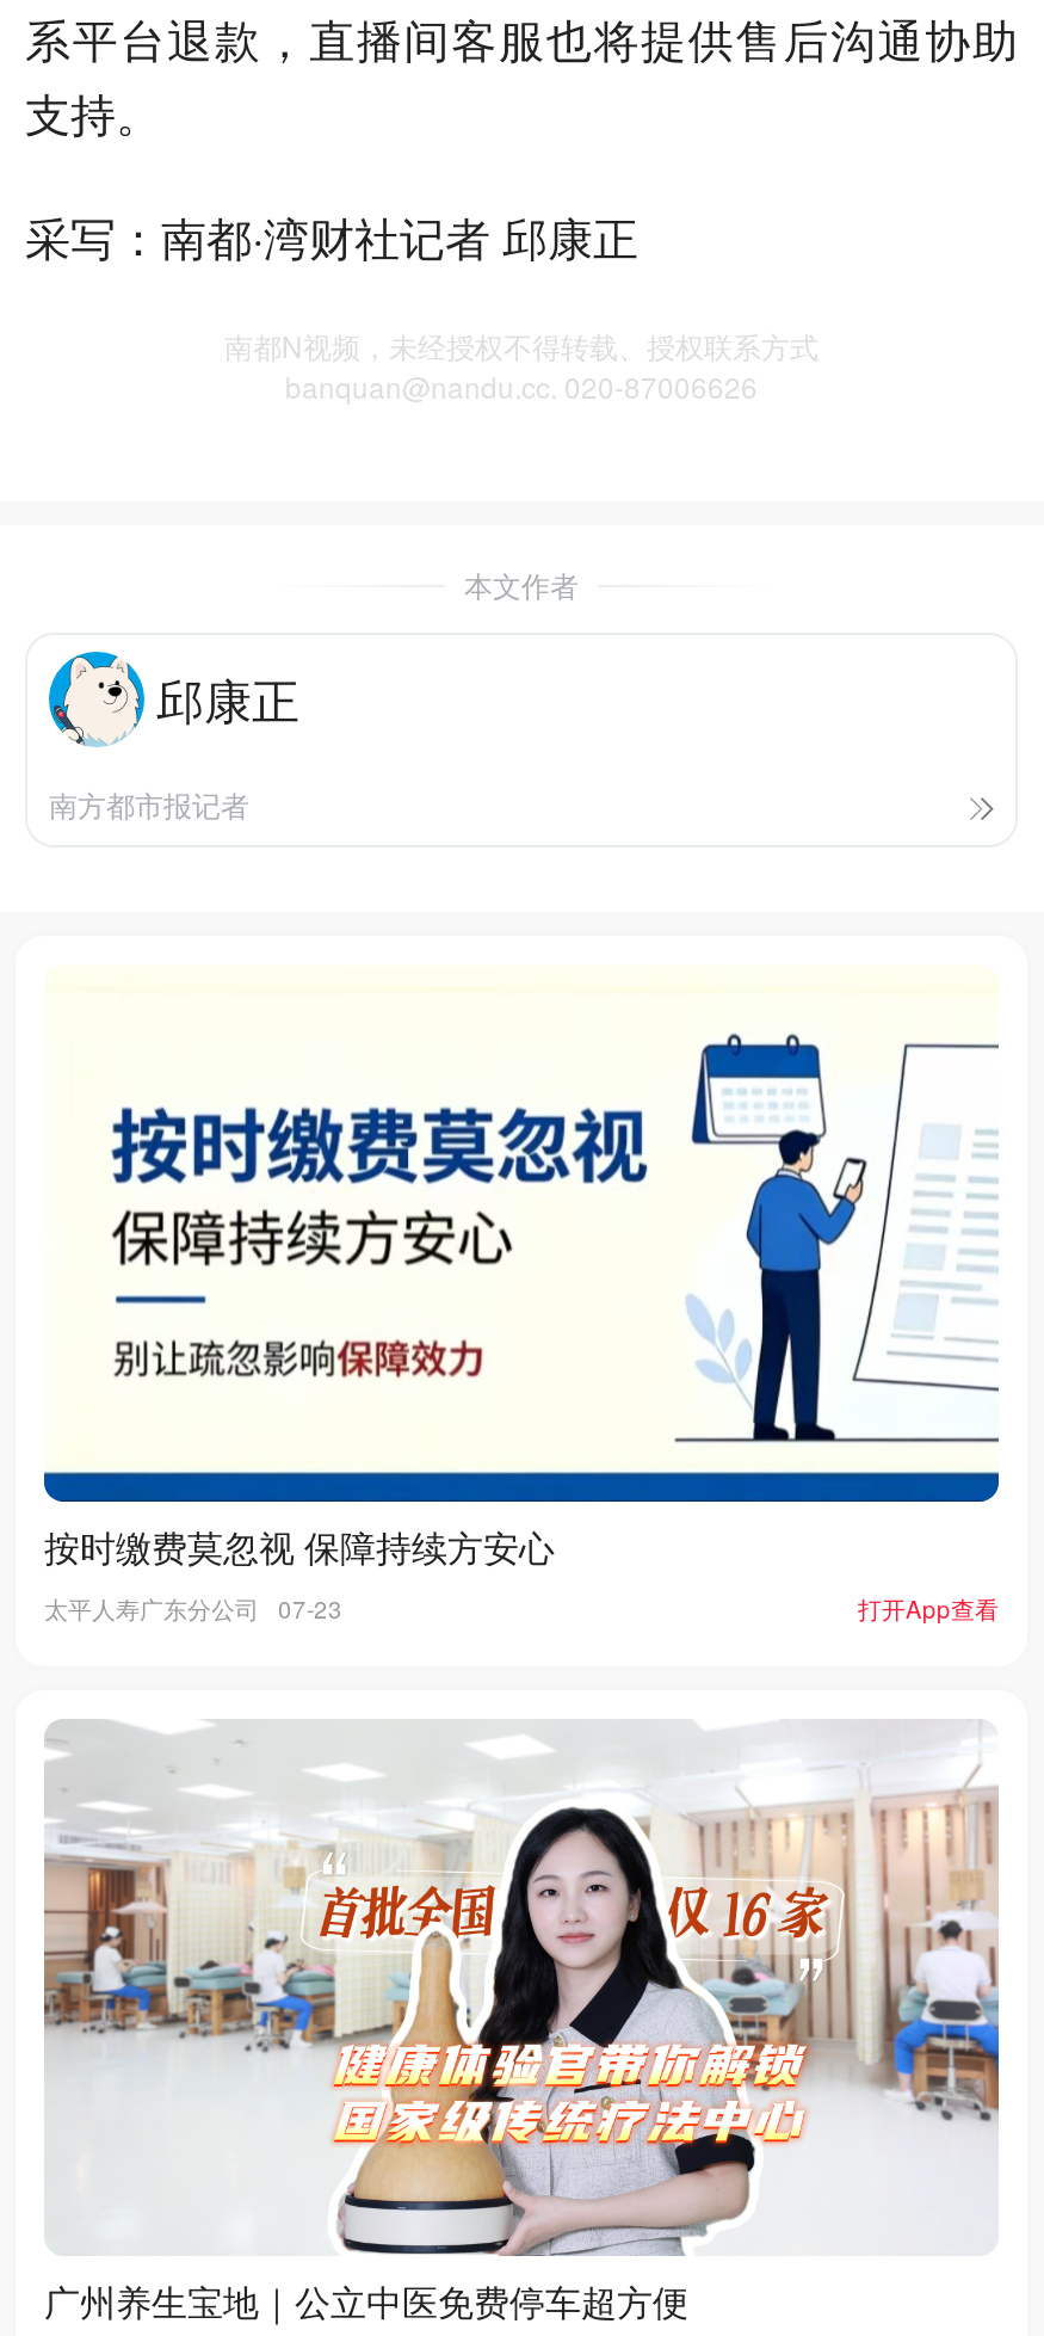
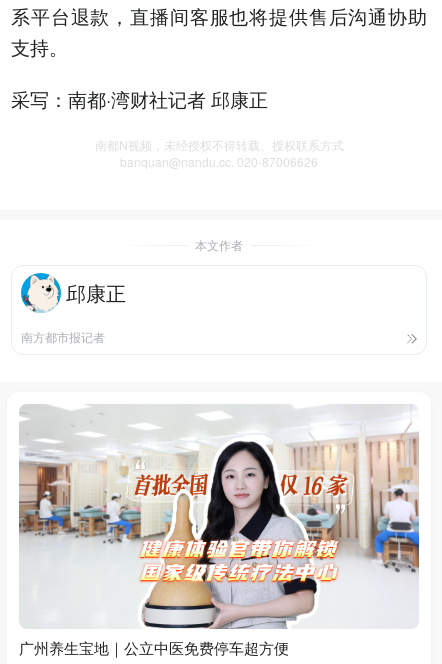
[42,1031,1001,1625] [image] | 按时缴费莫忽视 保障持续方安心 | 太平人寿广东分公司 07-23 | 打开App查看 -> none

